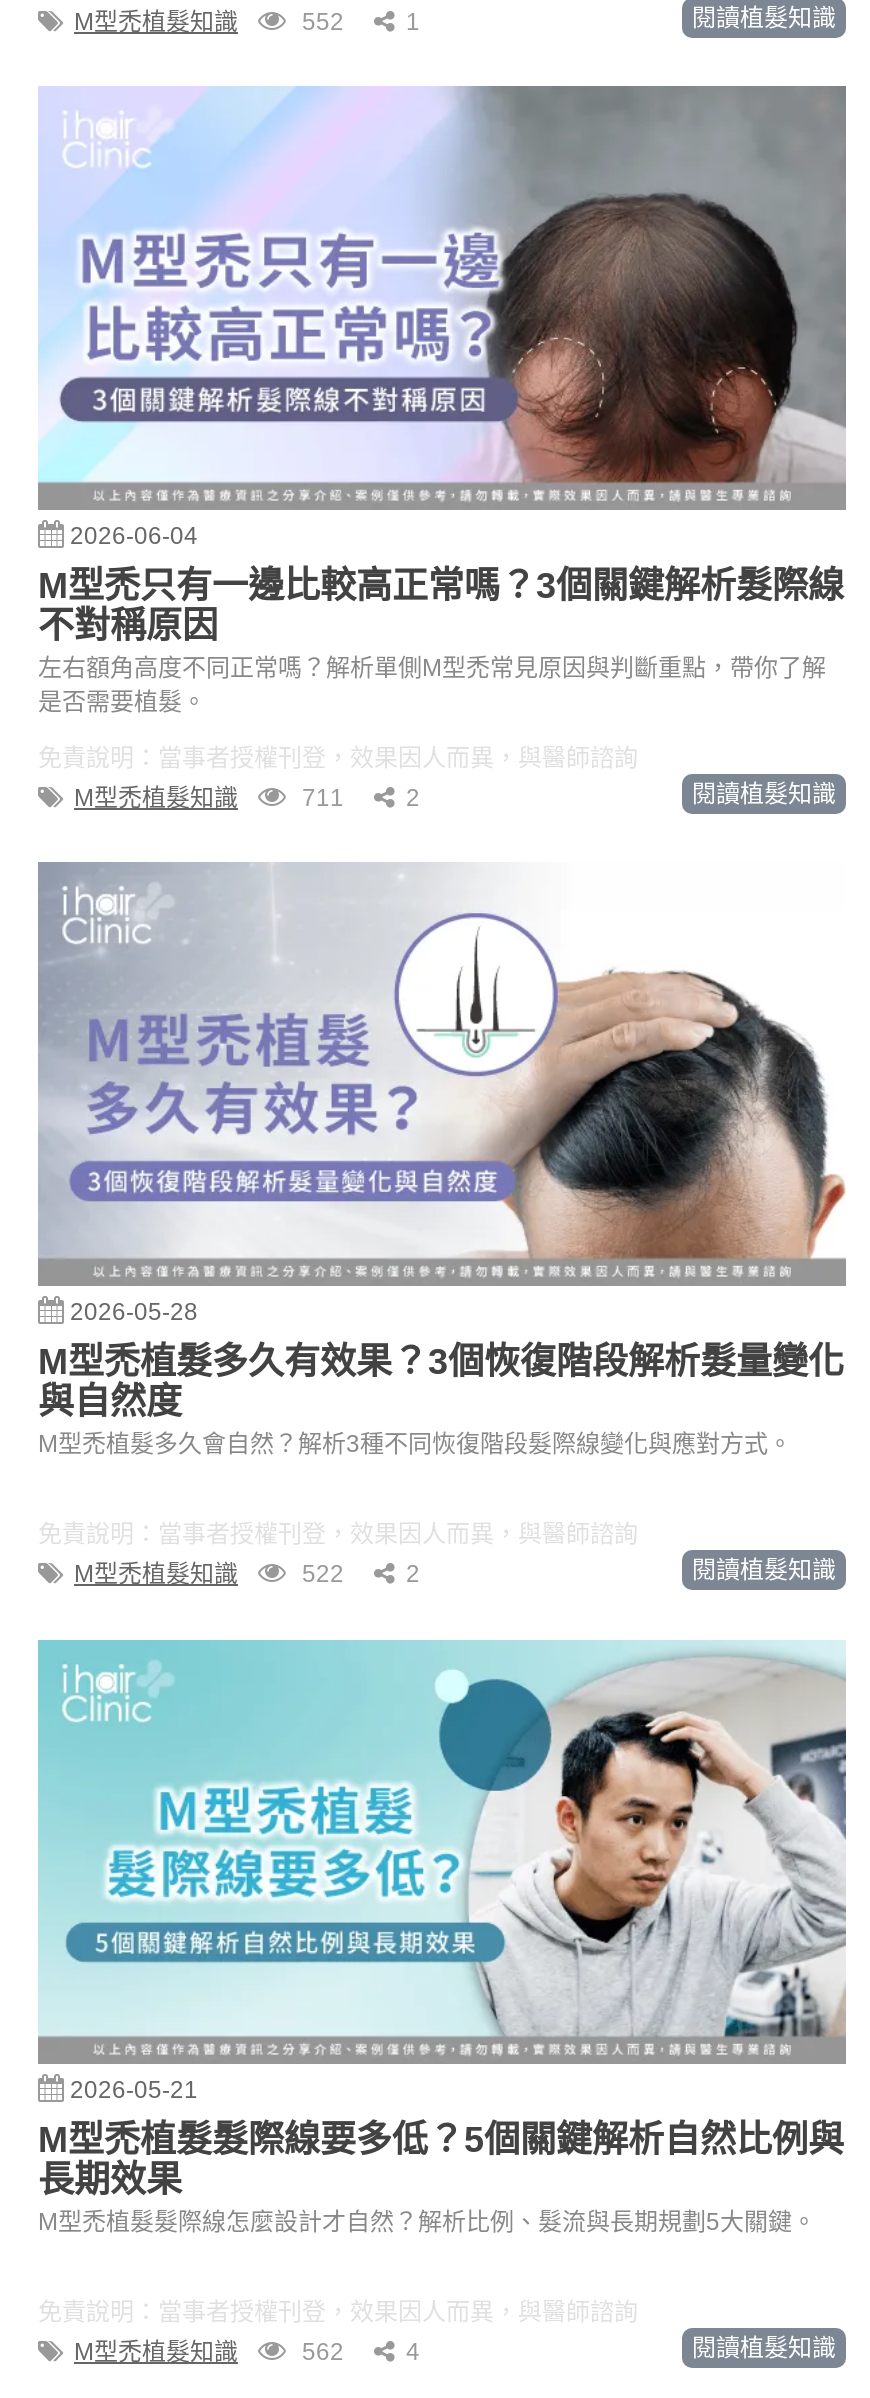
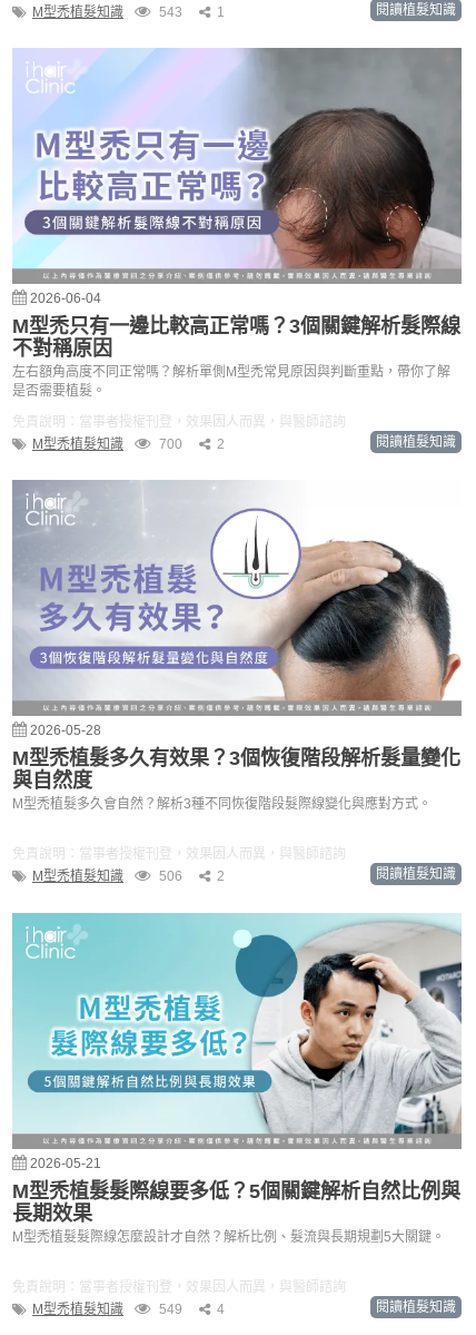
[296,8,420,36] 552 1 -> [156,4,225,20] 543 1
[296,784,420,812] 711 2 -> [156,437,225,452] 700 2
[296,1561,420,1589] 522 2 -> [156,869,225,885] 506 2
[296,2337,420,2365] 562 4 -> [156,1301,225,1317] 549 4

